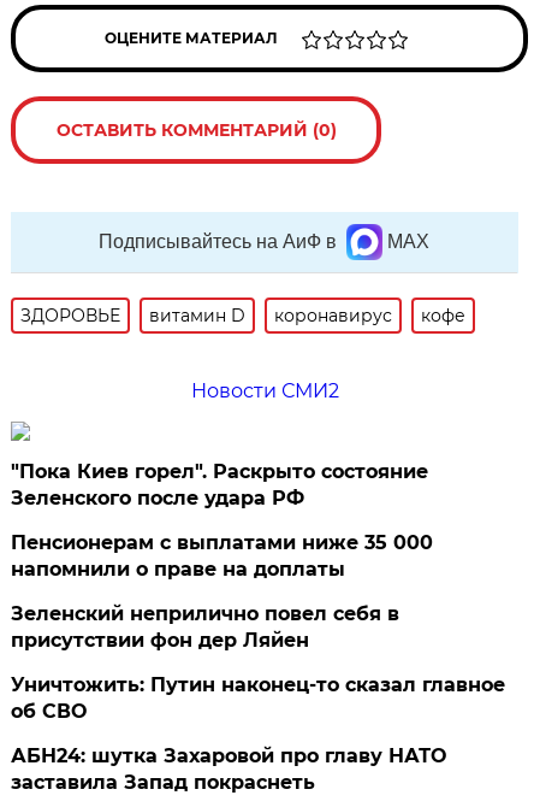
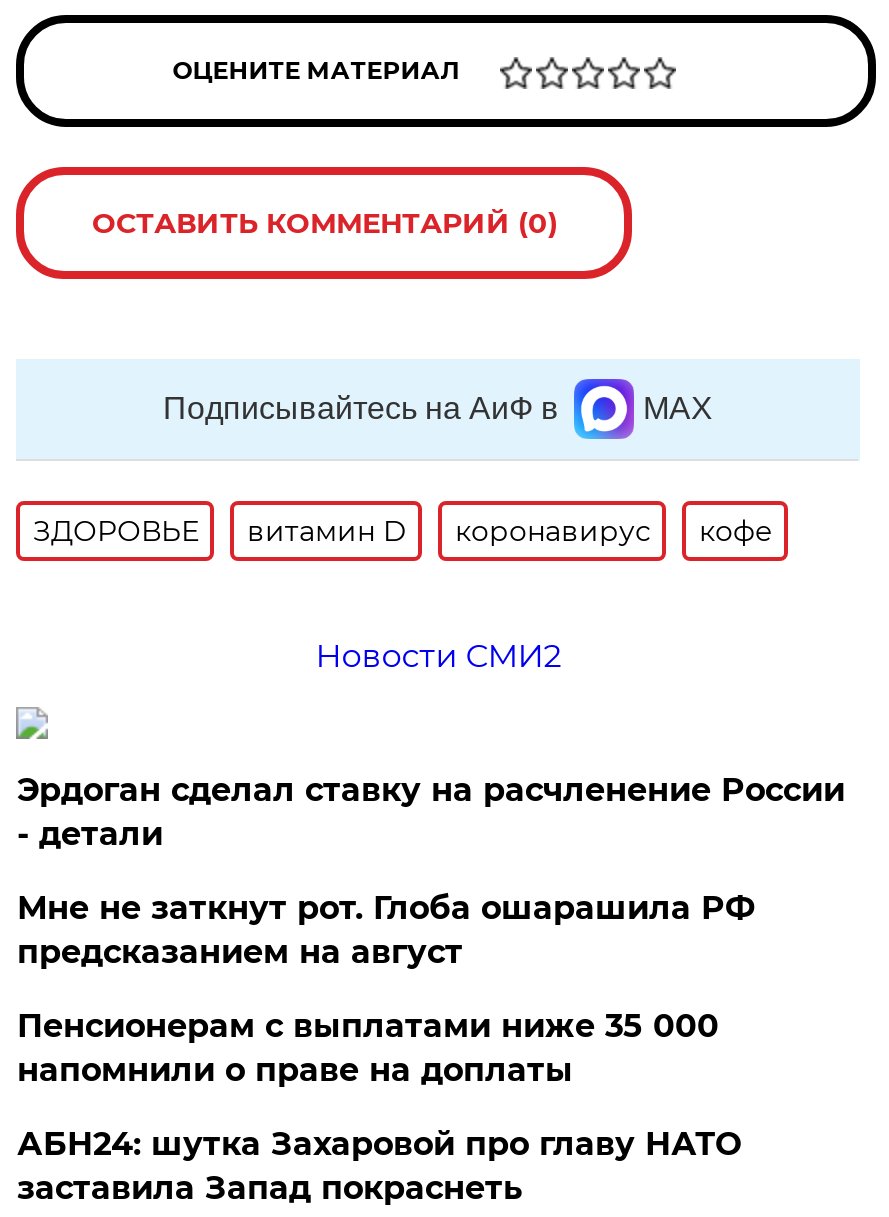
[11,460,429,509] "Пока Киев горел". Раскрыто состояние | Зеленского после удара РФ -> [17,771,845,971] Эрдоган сделал ставку на расчленение России | - детали | Мне не заткнут рот. Глоба ошарашила РФ | предсказанием на август
moved [11,531,433,581] -> [17,1007,719,1089]: Пенсионерам с выплатами ниже 35 000 | напомнили о праве на доплаты
[11,602,506,723] Зеленский неприлично повел cебя в | присутствии фон дер Ляйен | Уничтожить: Путин наконец-то сказал главное | об СВО -> none

